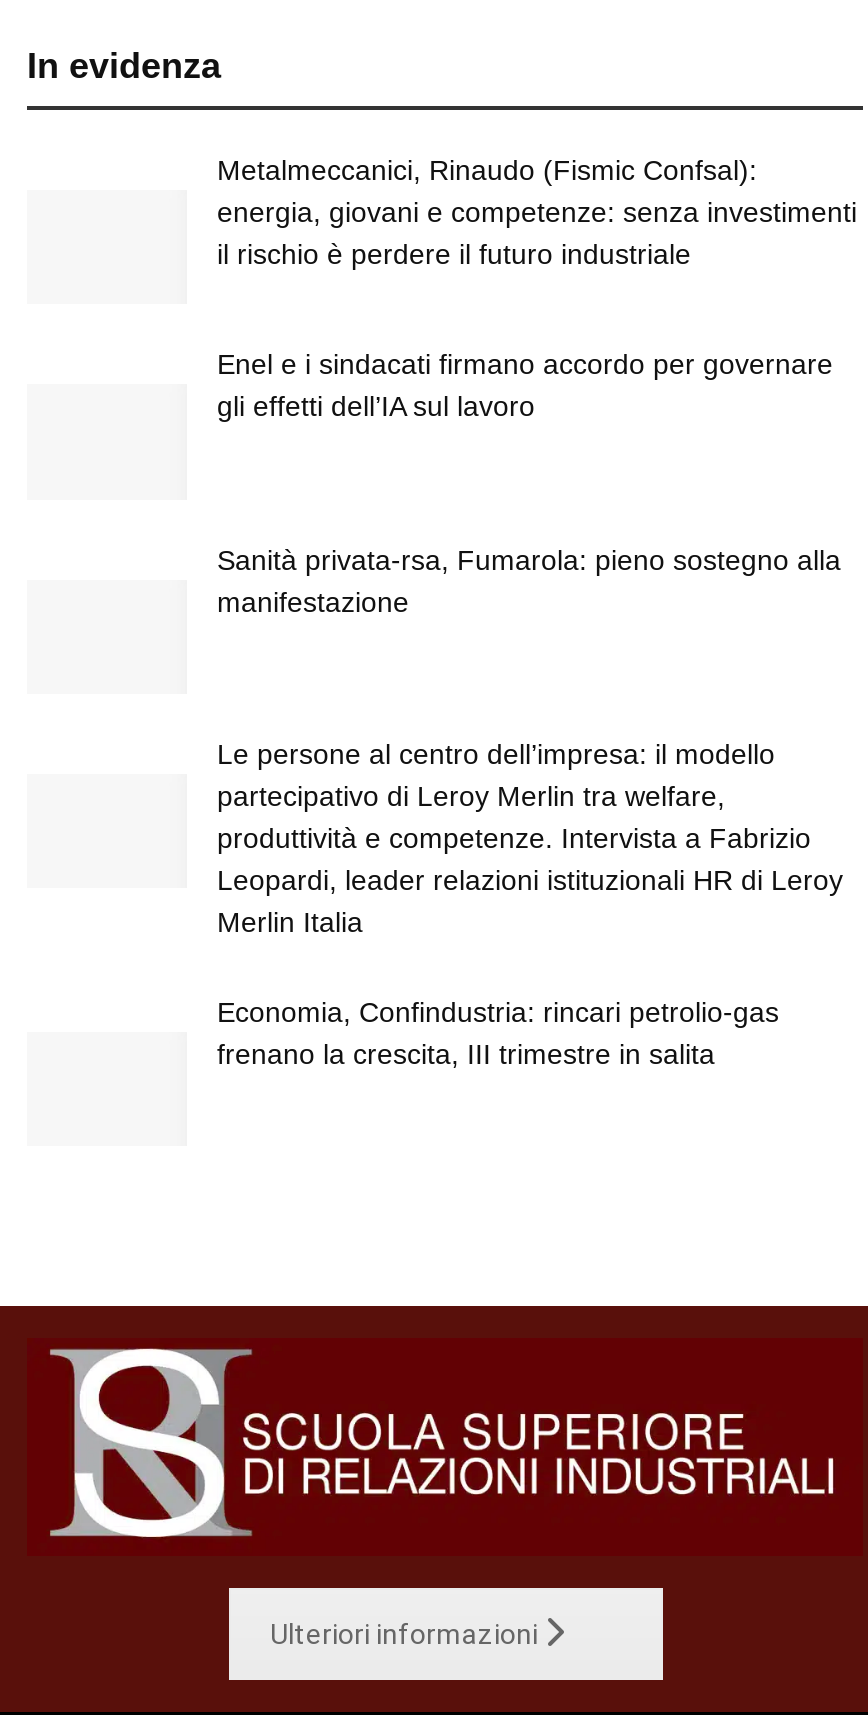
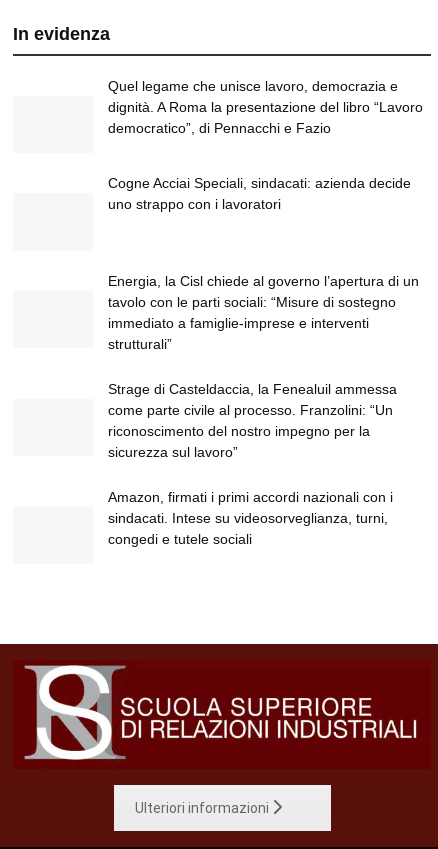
[217,154,857,270] Metalmeccanici, Rinaudo (Fismic Confsal): | energia, giovani e competenze: senza investimenti | il rischio è perdere il futuro industriale -> [108,78,423,136] Quel legame che unisce lavoro, democrazia e | dignità. A Roma la presentazione del libro “Lavoro | democratico”, di Pennacchi e Fazio
[217,349,833,423] Enel e i sindacati firmano accordo per governare | gli effetti dell’IA sul lavoro -> [108,175,411,212] Cogne Acciai Speciali, sindacati: azienda decide | uno strappo con i lavoratori
[217,543,841,617] Sanità privata-rsa, Fumarola: pieno sostegno alla | manifestazione -> [108,273,419,352] Energia, la Cisl chiede al governo l’apertura di un | tavolo con le parti sociali: “Misure di sostegno | immediato a famiglie-imprese e interventi | strutturali”
[217,738,843,938] Le persone al centro dell’impresa: il modello | partecipativo di Leroy Merlin tra welfare, | produttività e competenze. Intervista a Fabrizio | Leopardi, leader relazioni istituzionali HR di Leroy | Merlin Italia -> [108,381,397,460] Strage di Casteldaccia, la Fenealuil ammessa | come parte civile al processo. Franzolini: “Un | riconoscimento del nostro impegno per la | sicurezza sul lavoro”
[217,996,779,1070] Economia, Confindustria: rincari petrolio-gas | frenano la crescita, III trimestre in salita -> [108,489,393,547] Amazon, firmati i primi accordi nazionali con i | sindacati. Intese su videosorveglianza, turni, | congedi e tutele sociali

